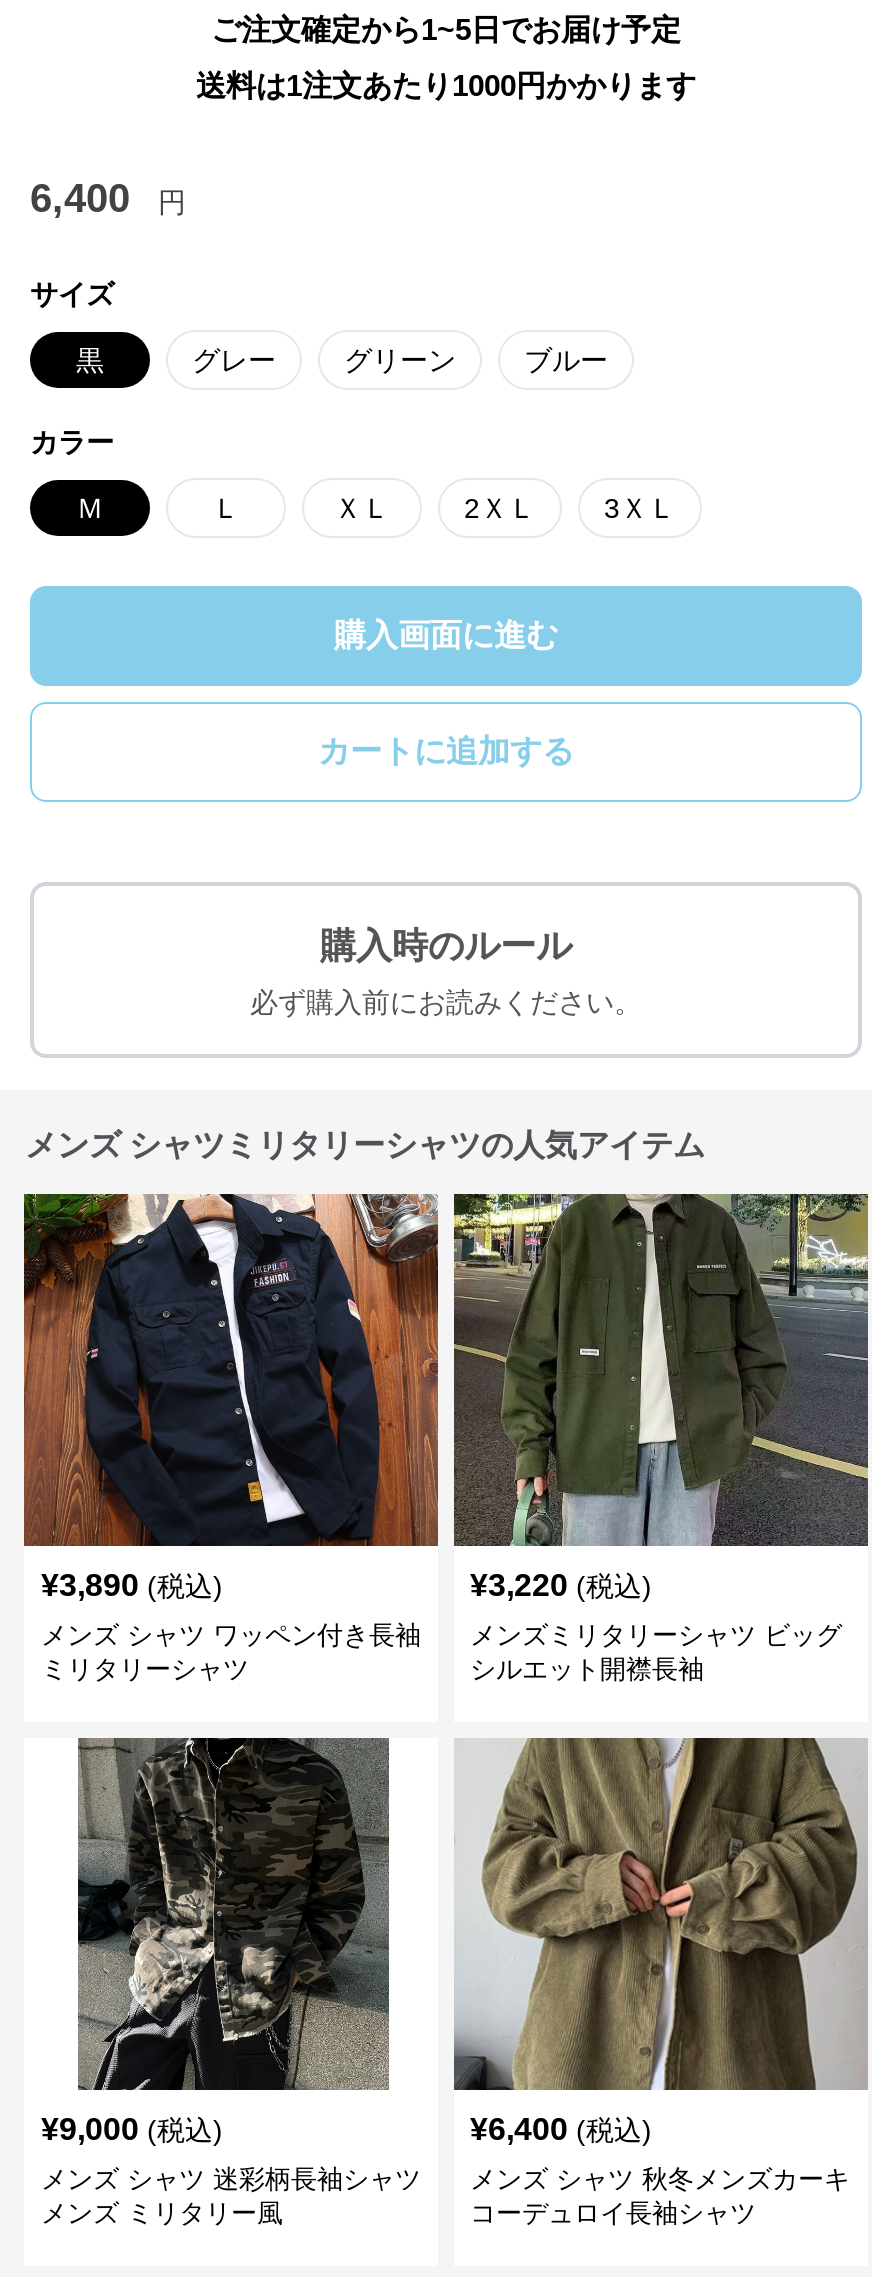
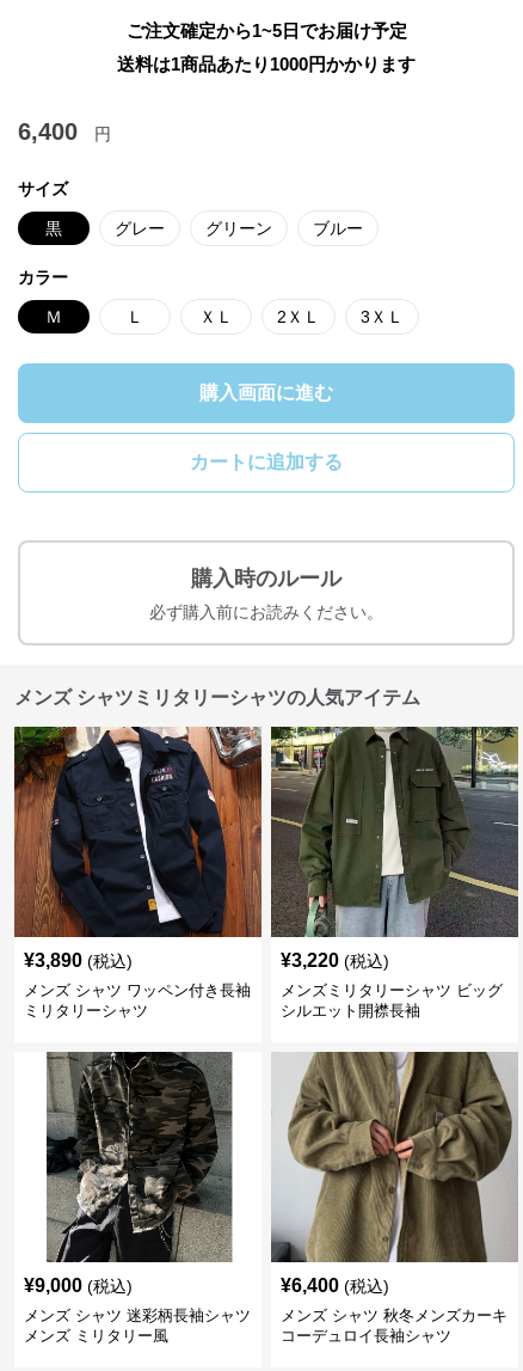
[196,68,696,102] 送料は1注文あたり1000円かかります -> [117,54,416,74] 送料は1商品あたり1000円かかります

